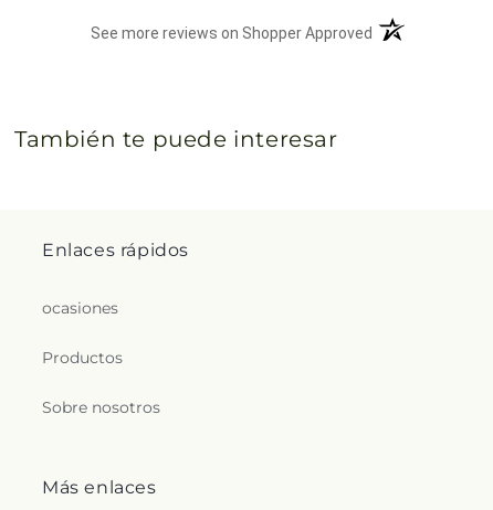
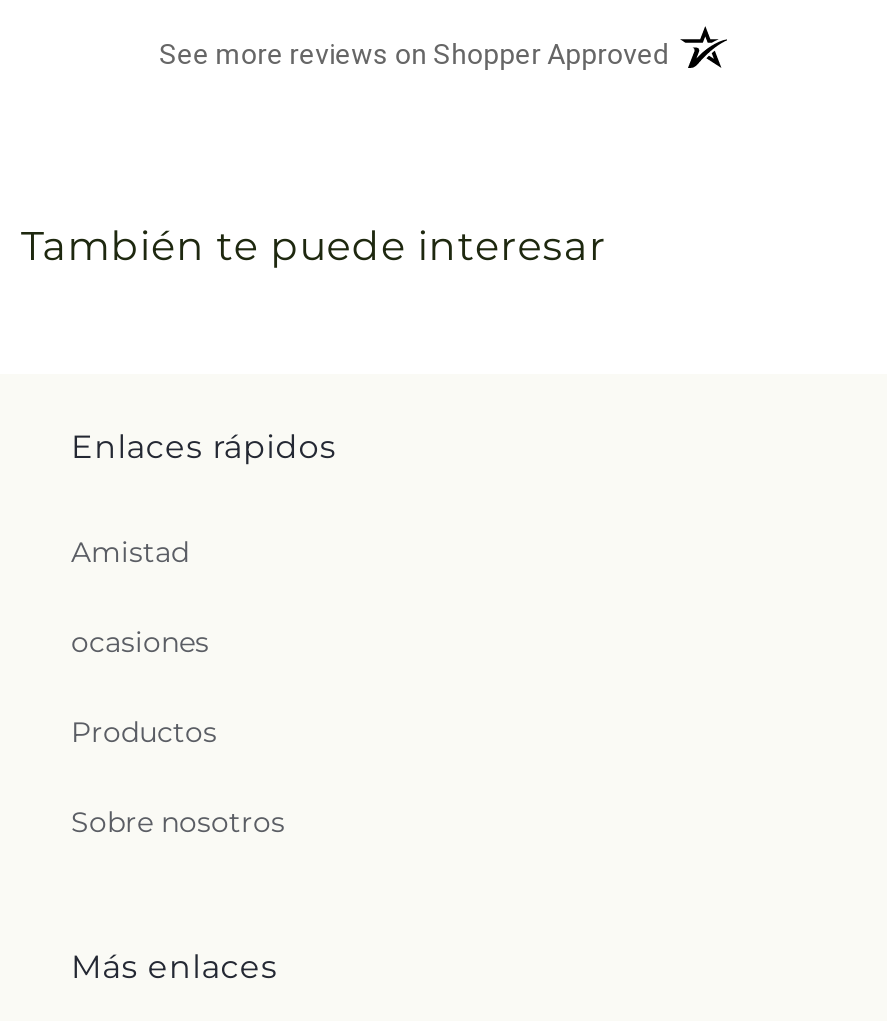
none -> [71,534,189,570] Amistad

